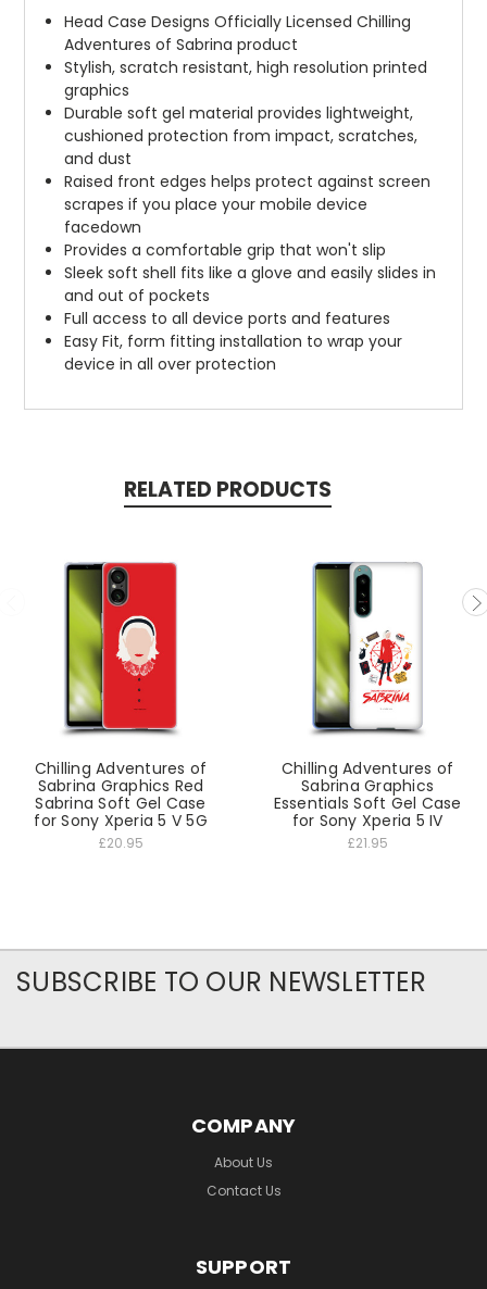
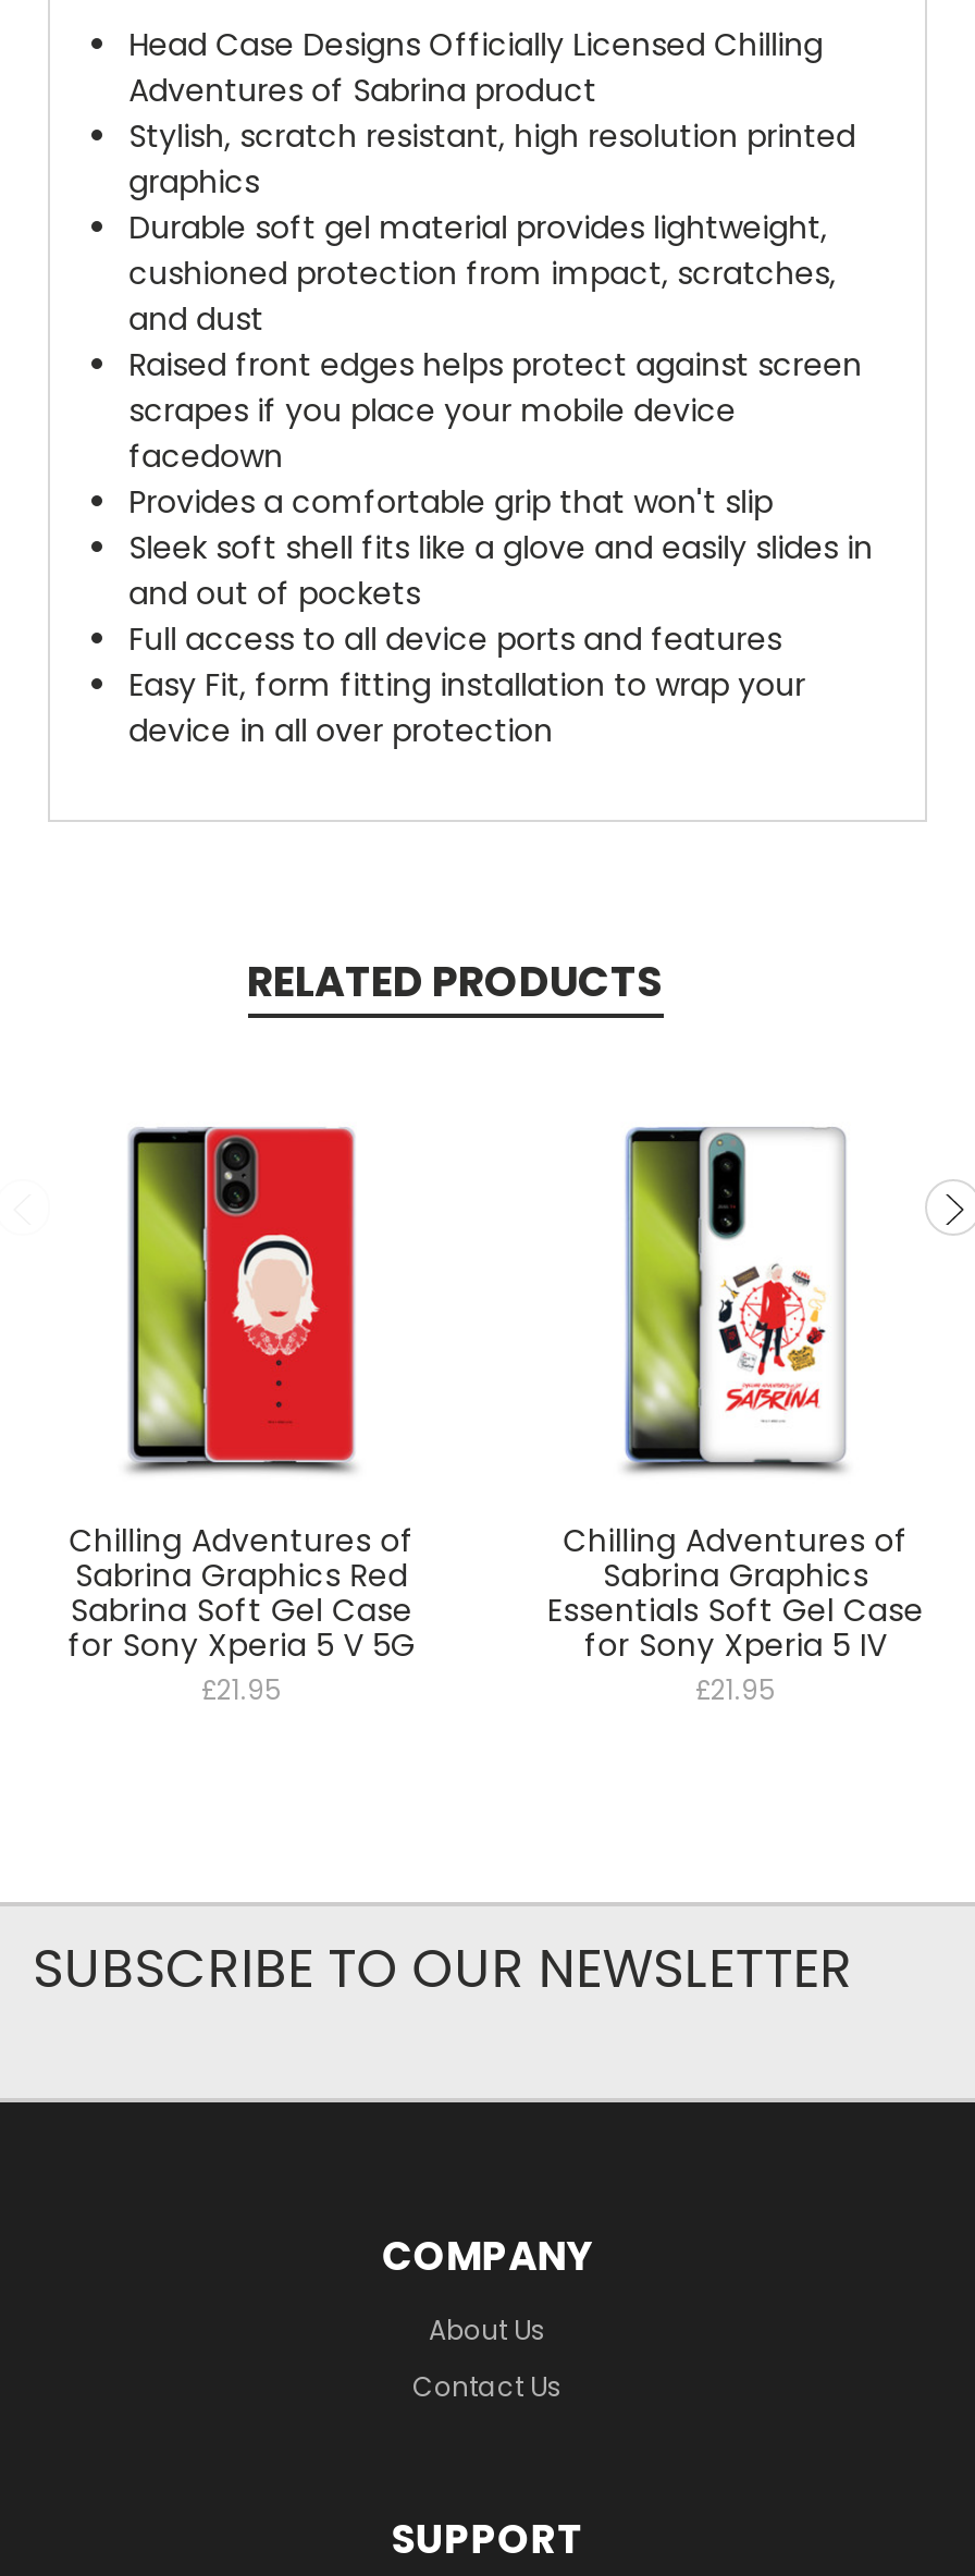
[98,834,143,852] £20.95 -> [201,1672,282,1709] £21.95

